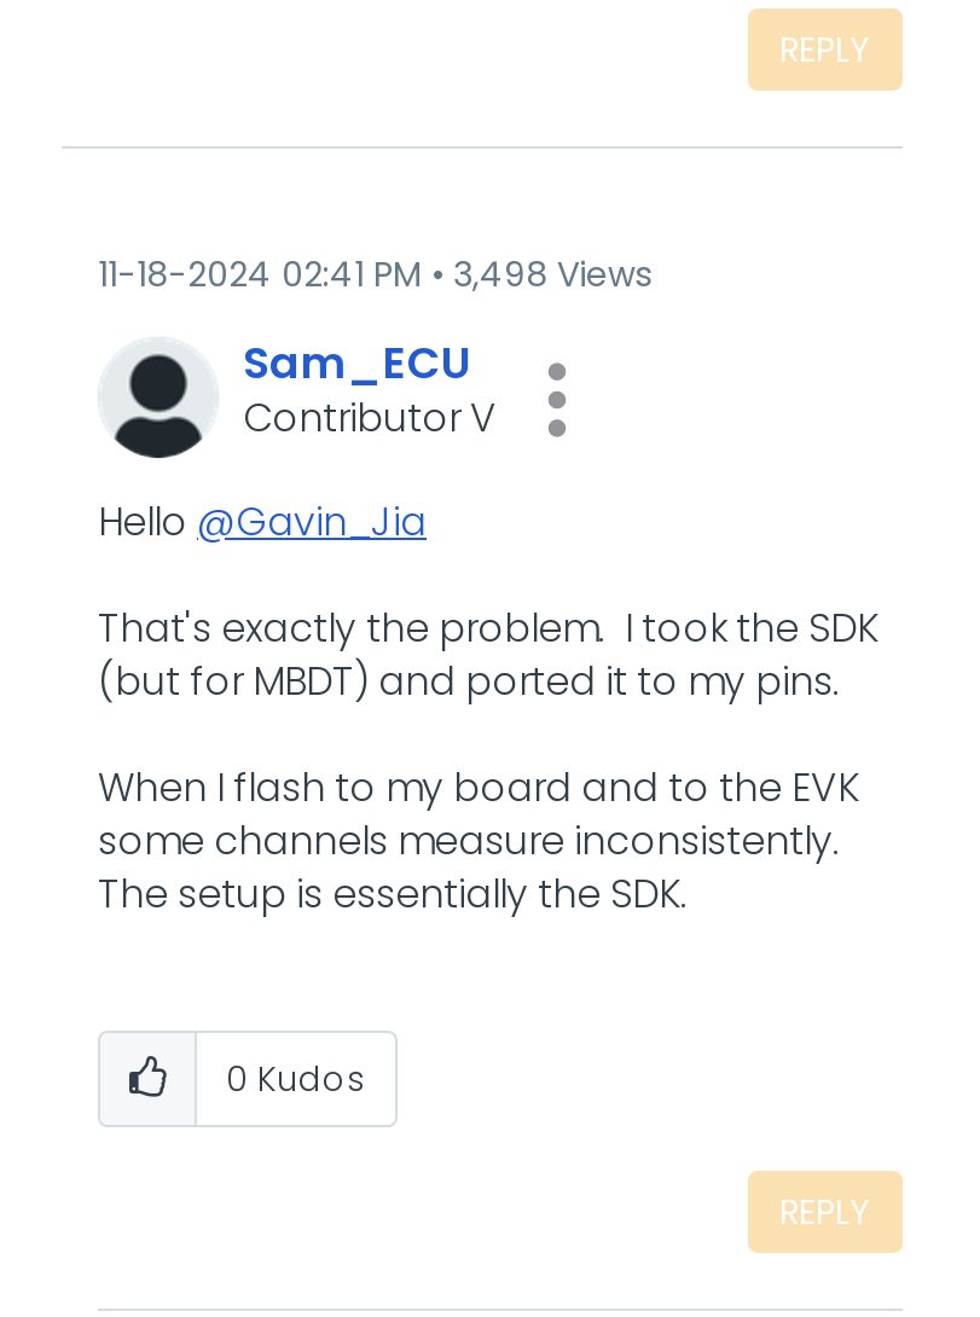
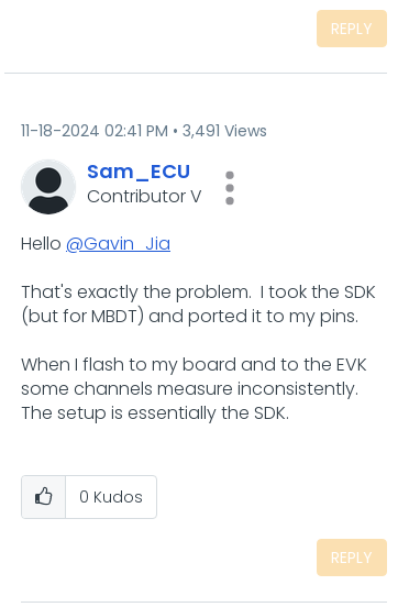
[98,251,651,299] 11-18-2024 02:41 PM 3,498 Views -> [21,120,267,142] 11-18-2024 02:41 PM 3,491 Views

